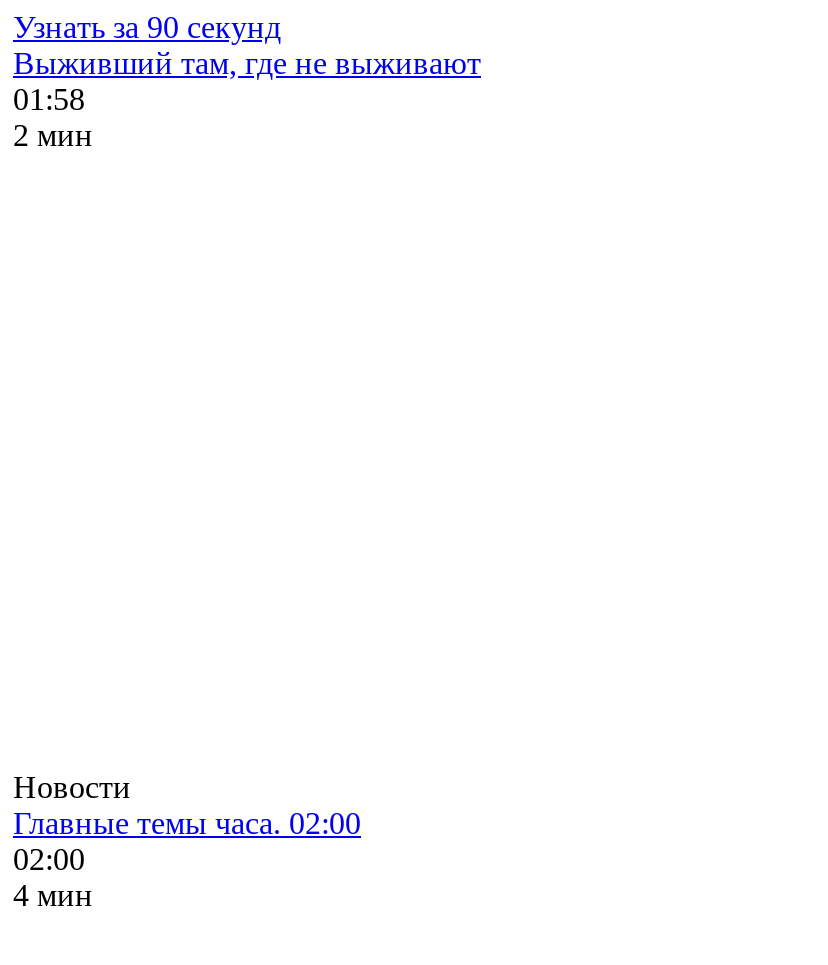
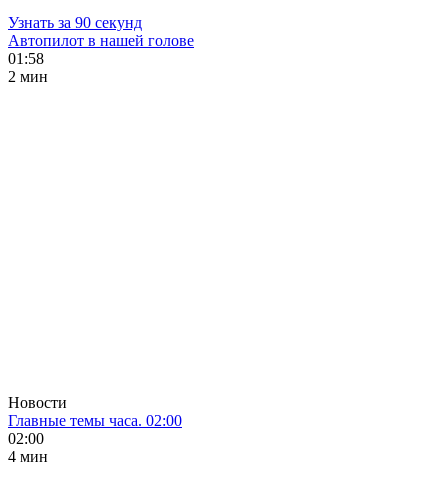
[13,46,481,80] Выживший там, где не выживают -> [8,32,194,49] Автопилот в нашей голове

